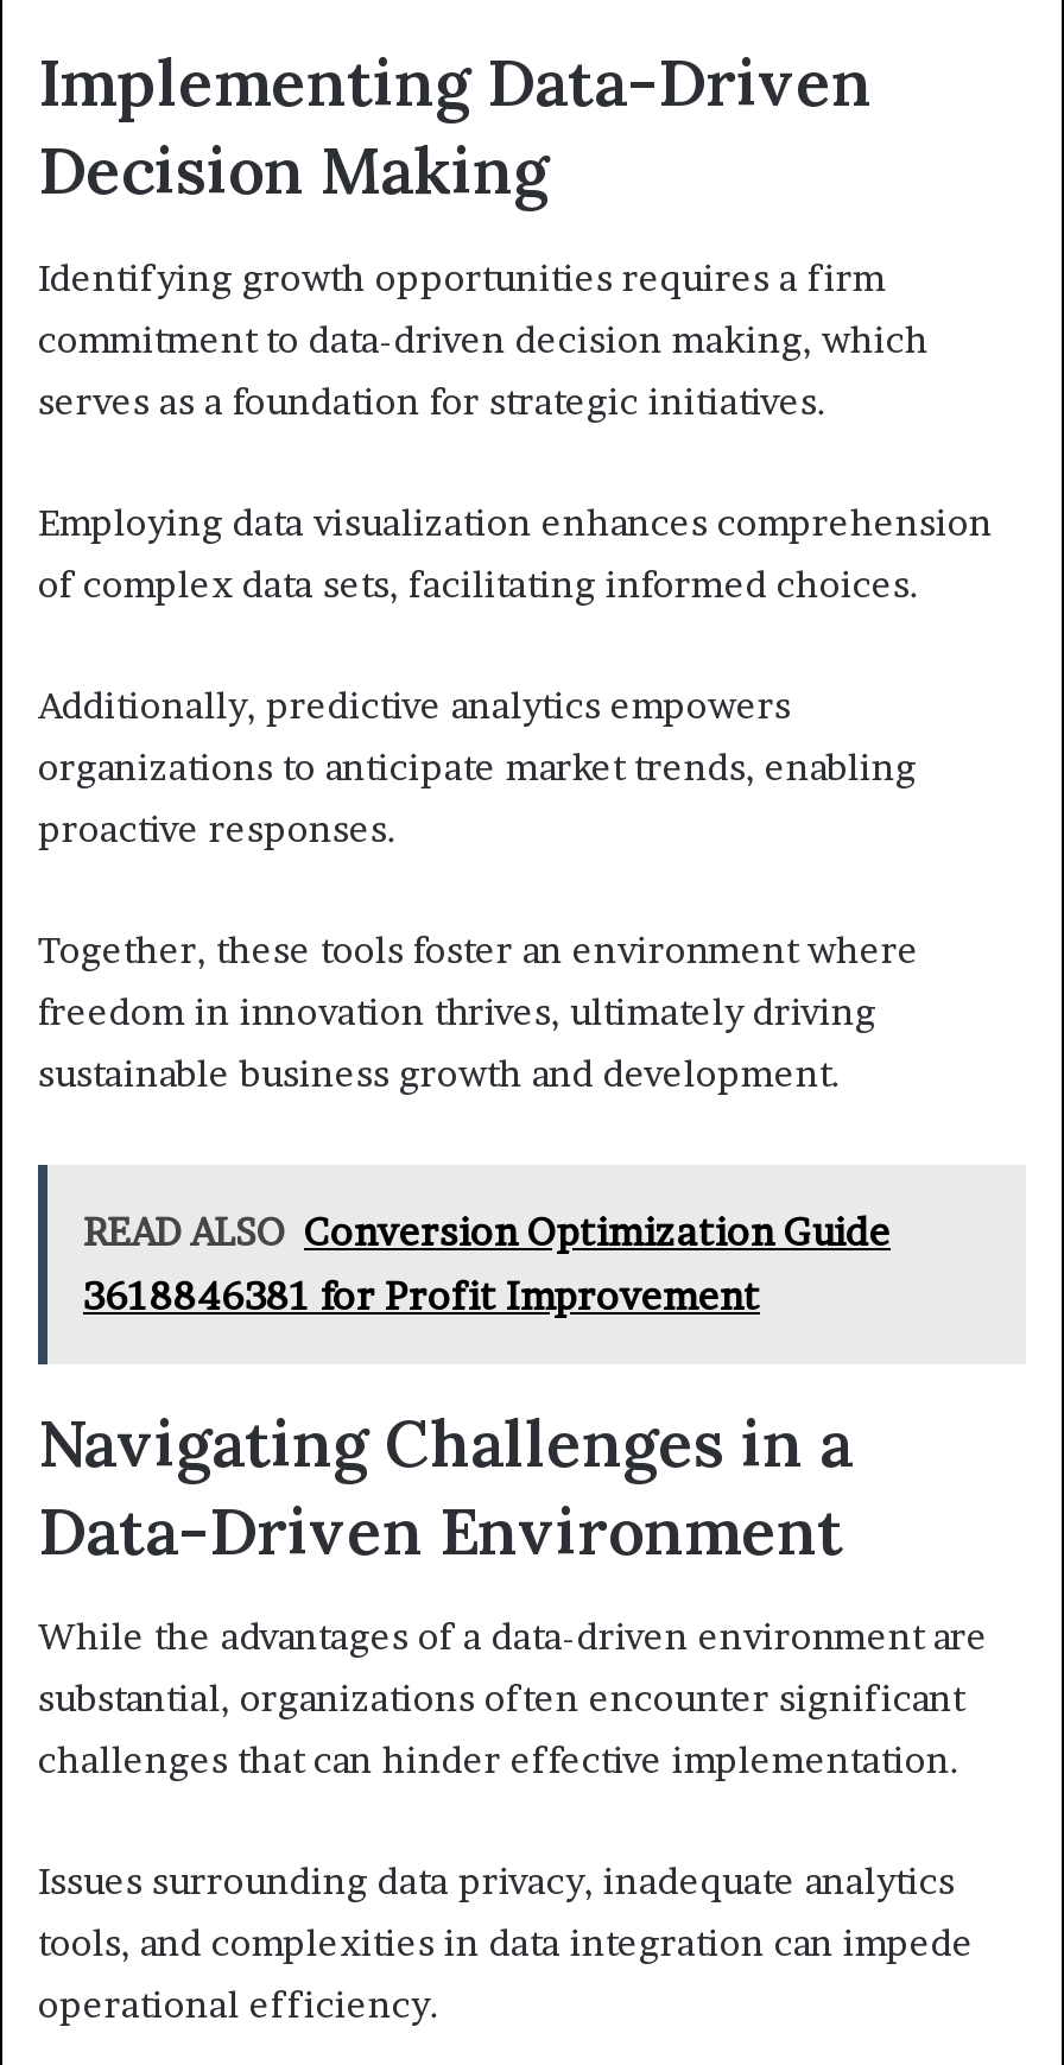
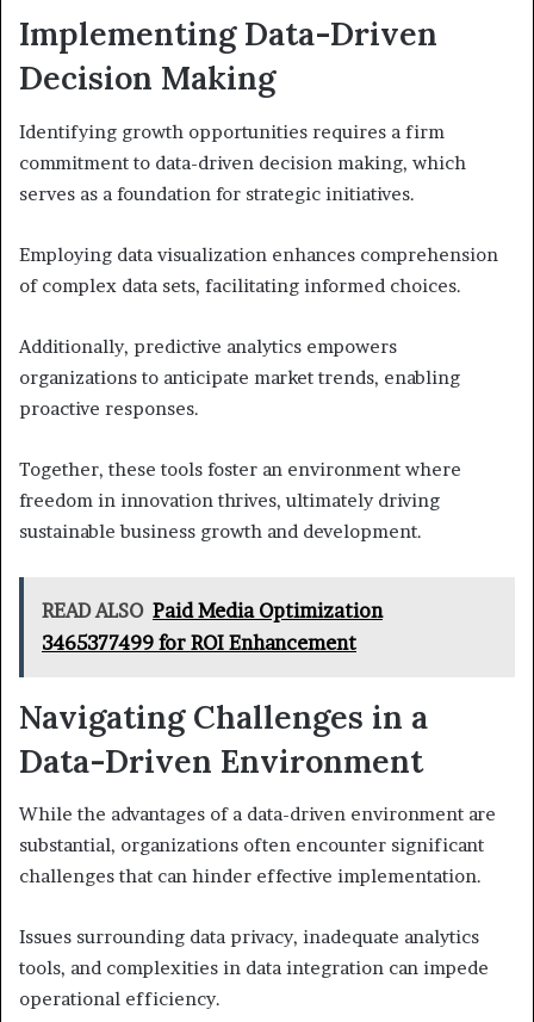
[83,1207,891,1254] READ ALSO Conversion Optimization Guide -> [42,598,383,622] READ ALSO Paid Media Optimization
[83,1271,760,1319] 3618846381 for Profit Improvement -> [42,630,356,654] 3465377499 for ROI Enhancement

